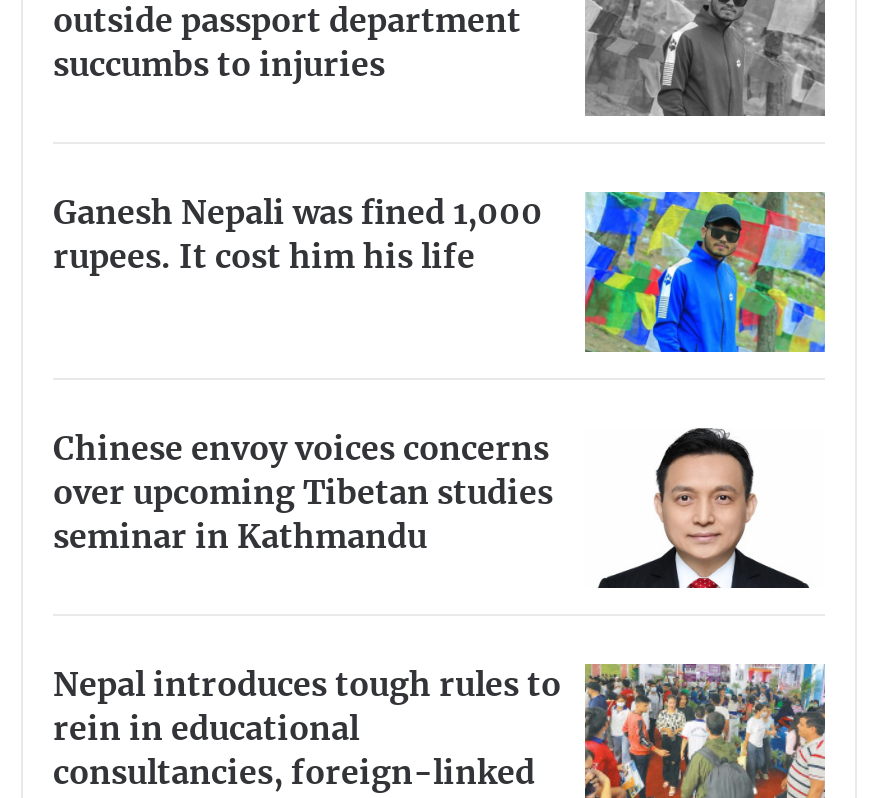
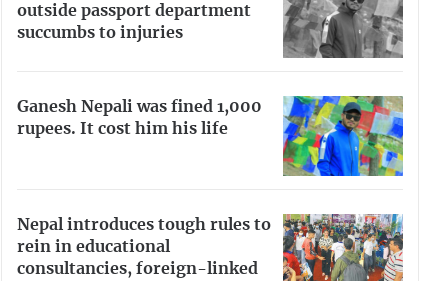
[53,428,825,590] [image] | Chinese envoy voices concerns | over upcoming Tibetan studies | seminar in Kathmandu -> none

